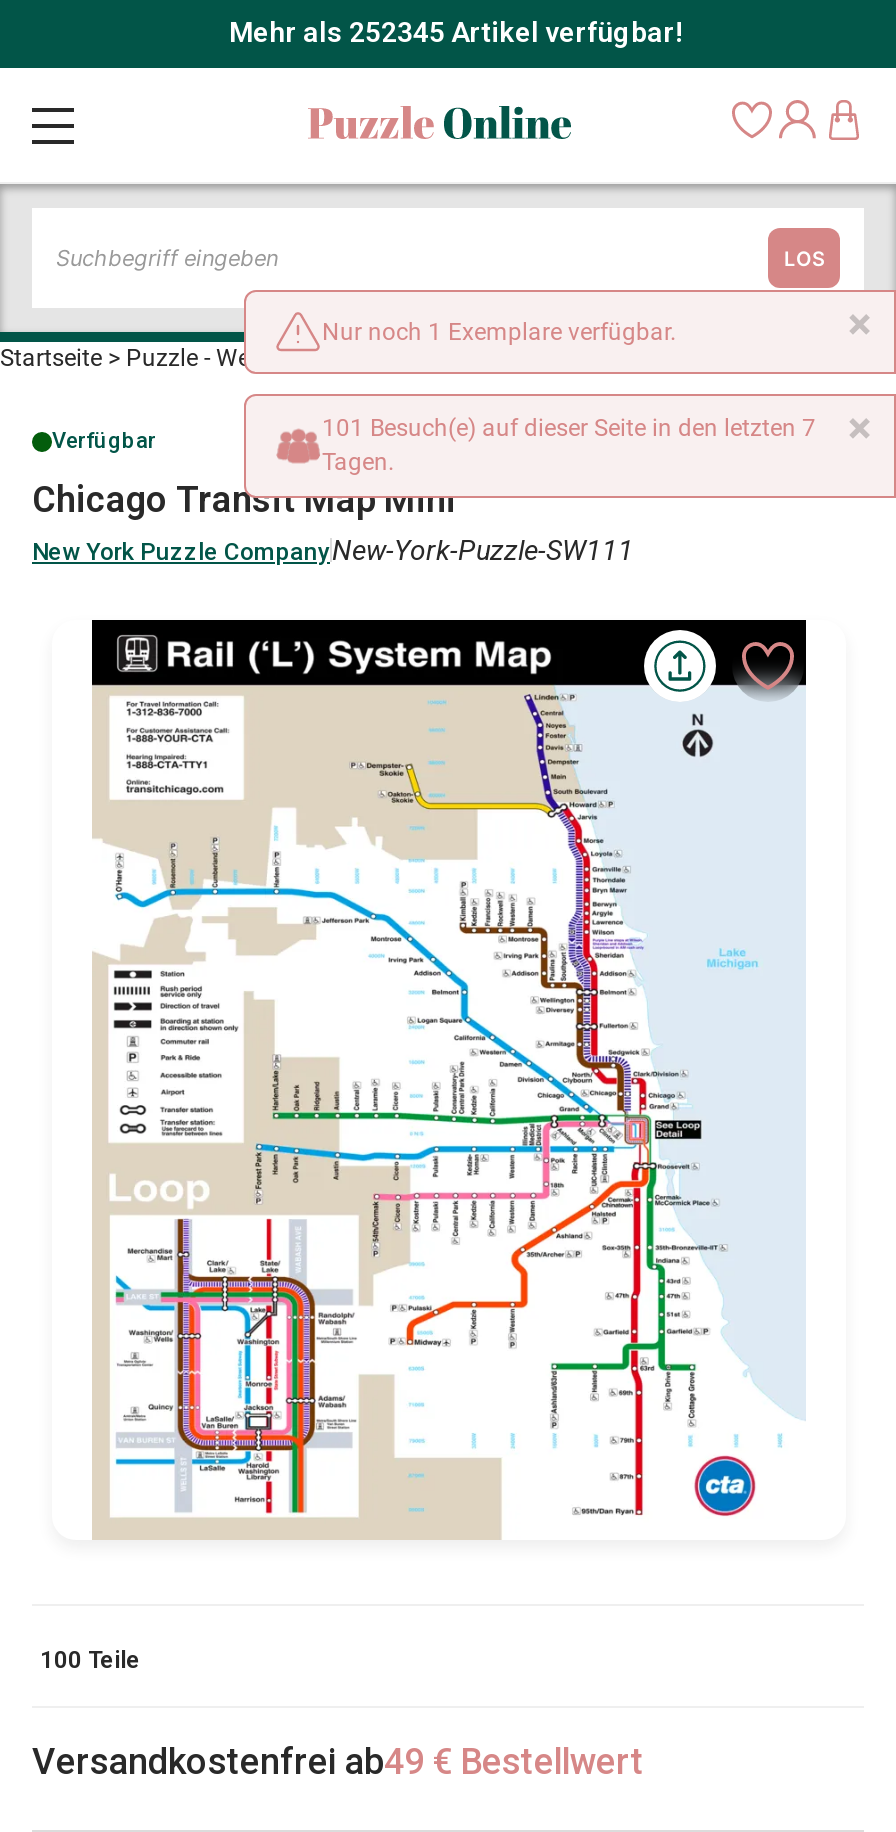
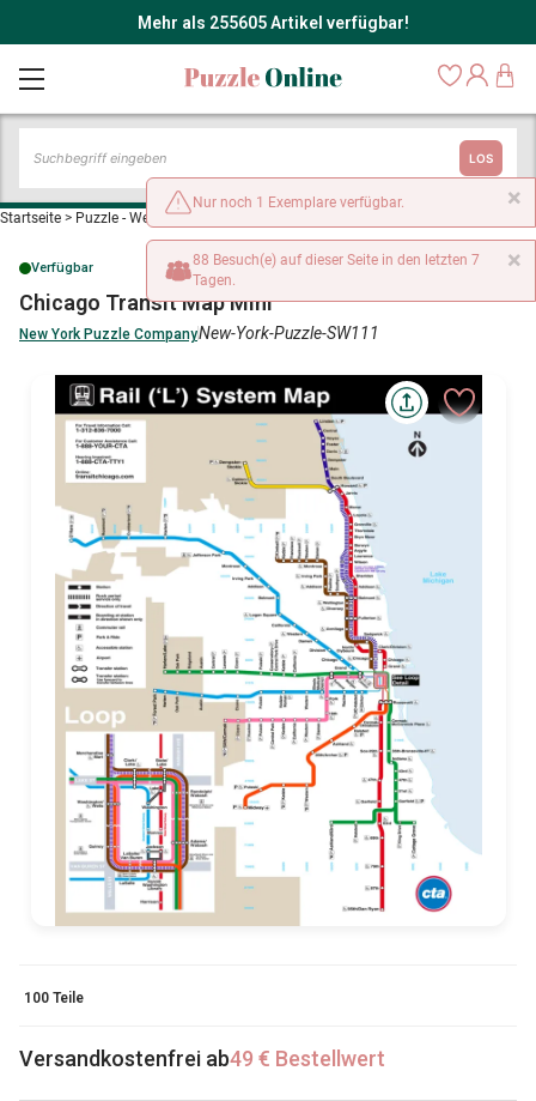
[229,16,683,48] Mehr als 252345 Artikel verfügbar! -> [137,13,409,32] Mehr als 255605 Artikel verfügbar!
[322,414,816,442] 101 Besuch(e) auf dieser Seite in den letzten 7 -> [193,252,480,268] 88 Besuch(e) auf dieser Seite in den letzten 7

